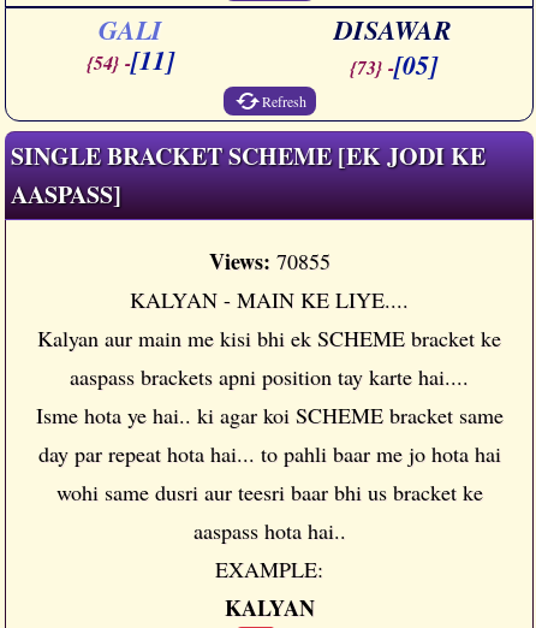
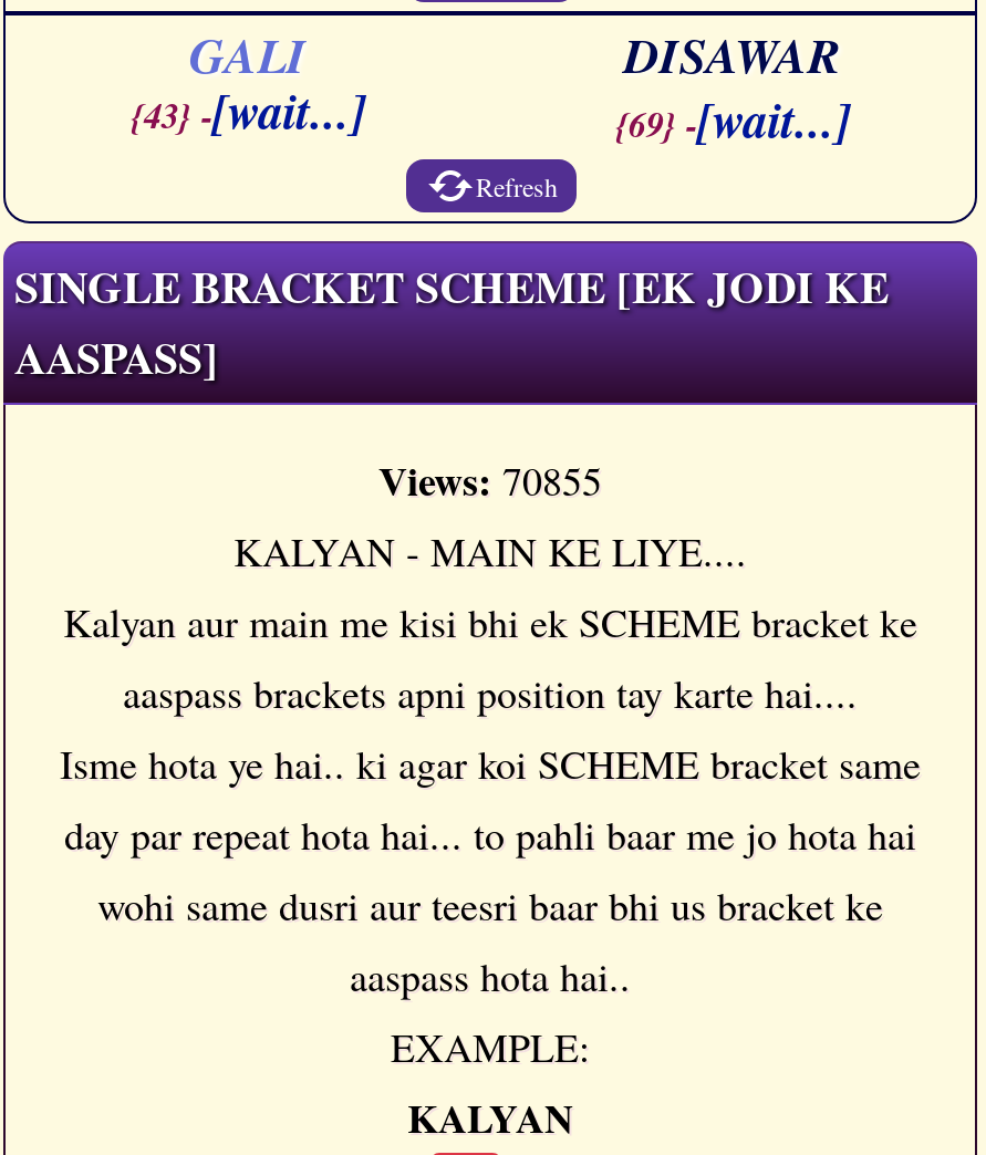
[86,41,174,78] {54}-[11] -> [131,75,365,143] {43}-[wait...]
[349,45,437,83] {73} - [05] -> [615,83,850,152] {69} - [wait...]

